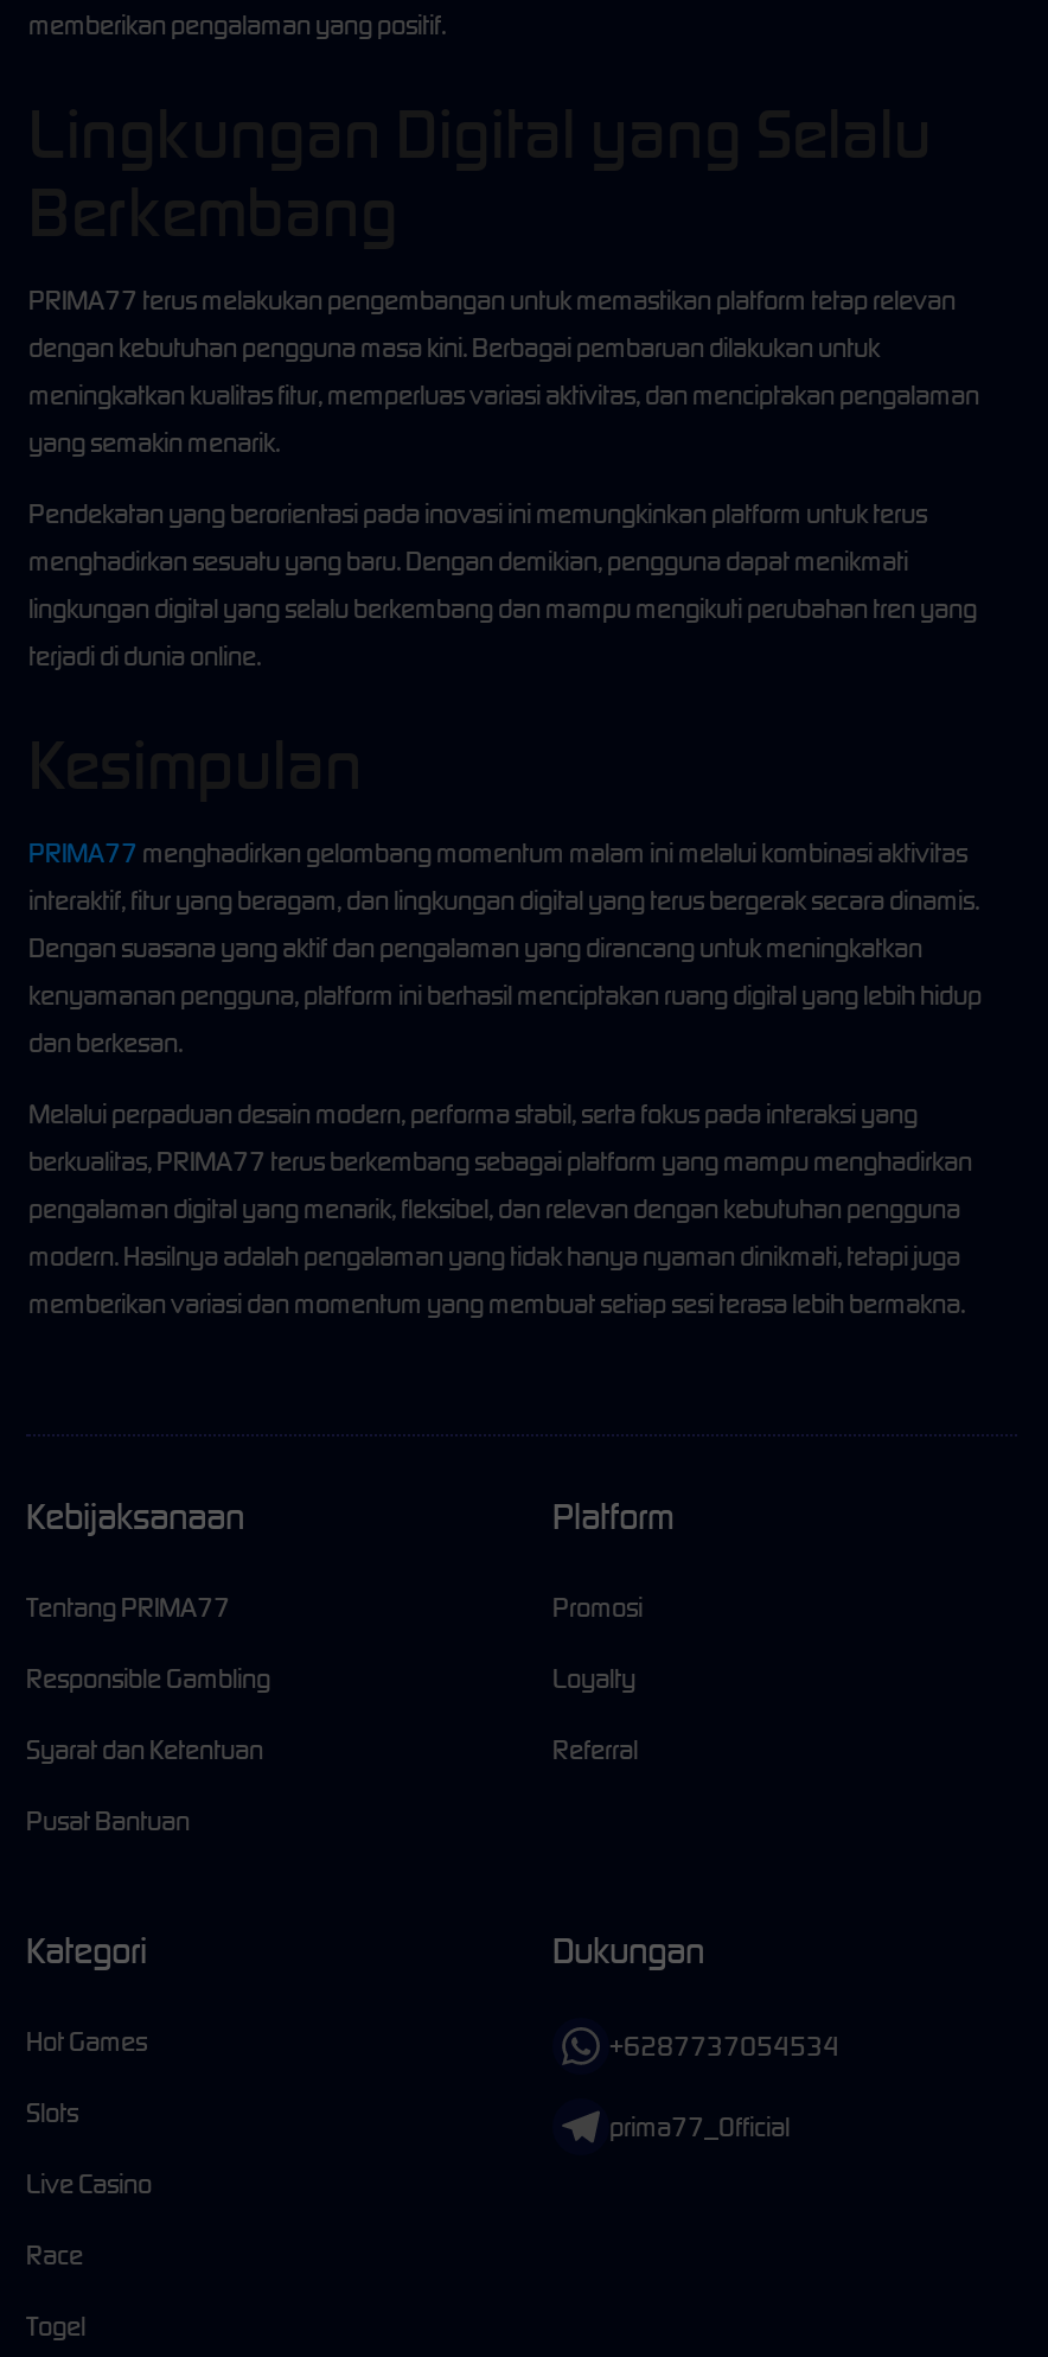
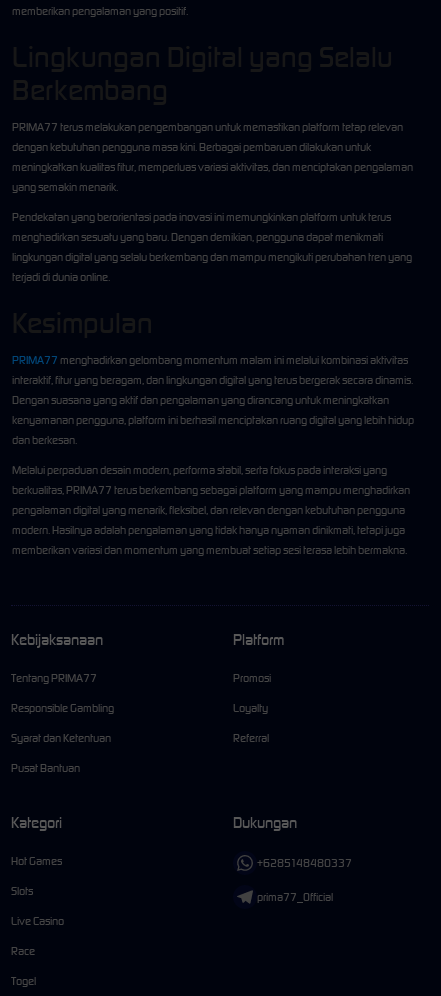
[609,2030,839,2063] +6287737054534 -> [257,856,352,870] +6285148480337

